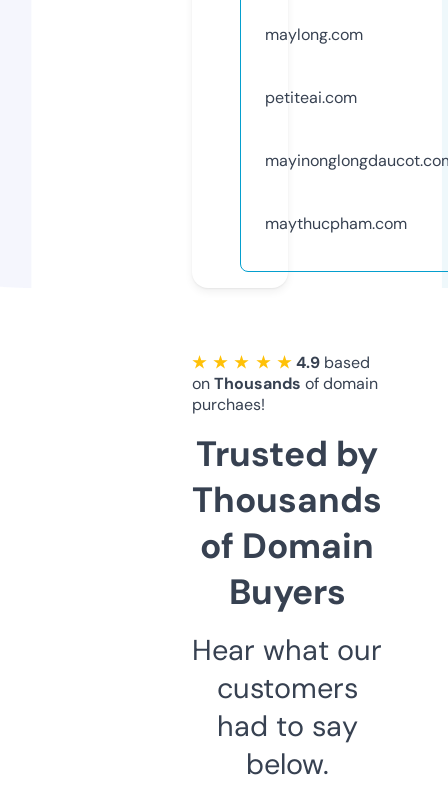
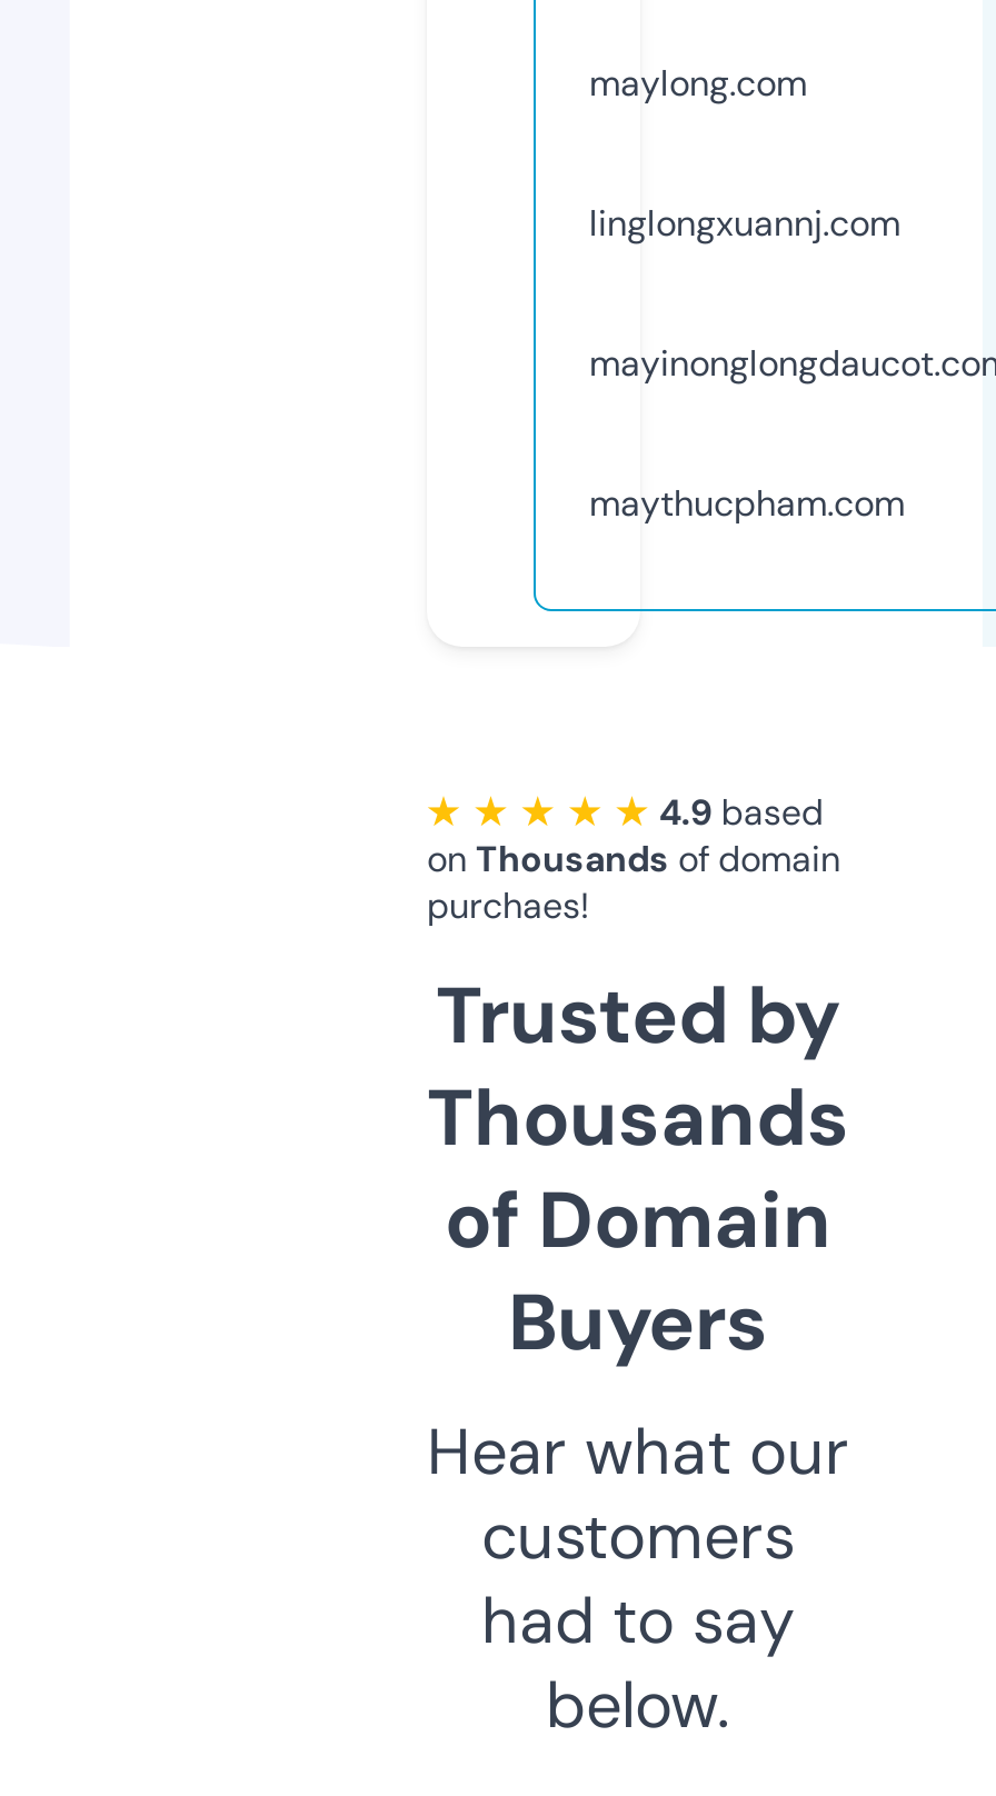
[265,87,357,108] petiteai.com -> [589,200,900,246] linglongxuannj.com

